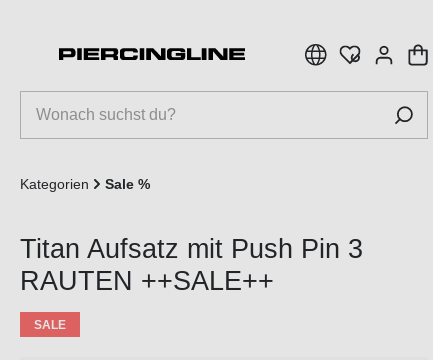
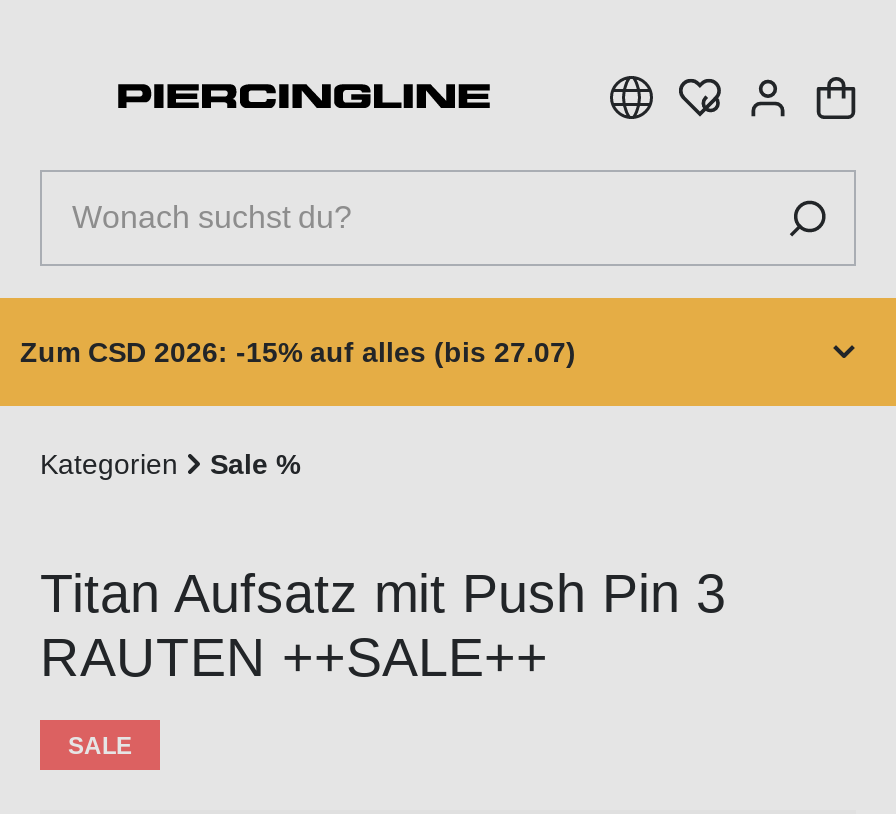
none -> [20,336,576,368] Zum CSD 2026: -15% auf alles (bis 27.07)

